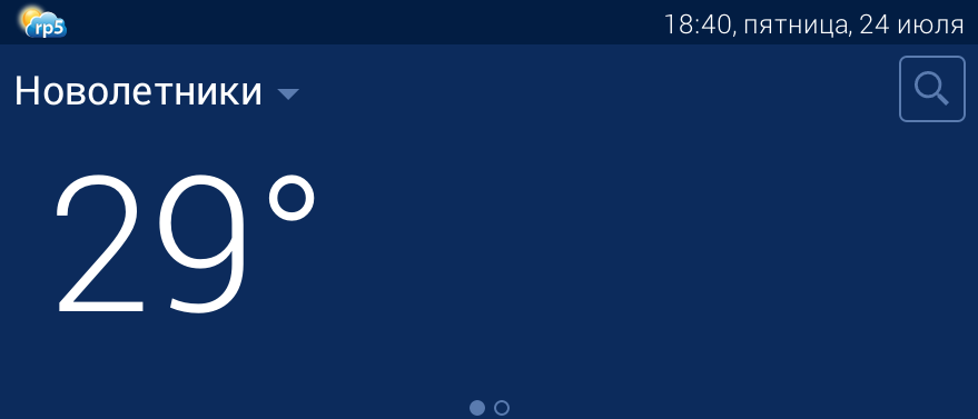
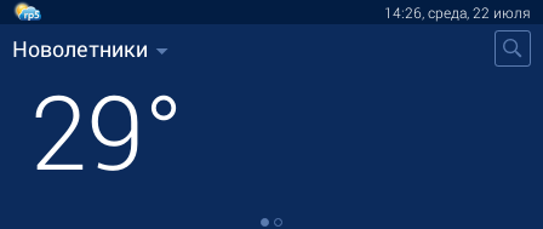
[663,4,966,40] 18:40, пятница, 24 июля -> [384,2,531,22] 14:26, среда, 22 июля

